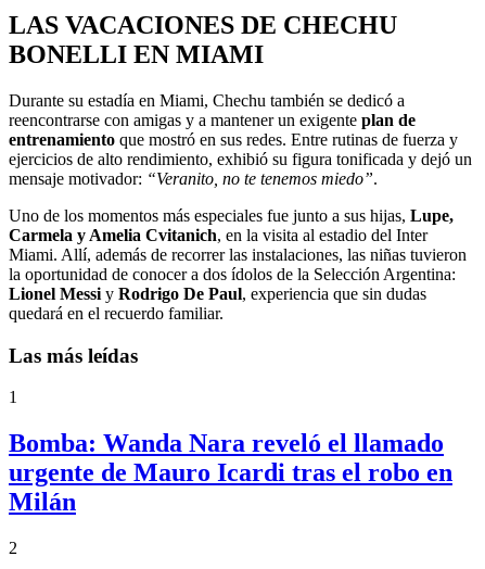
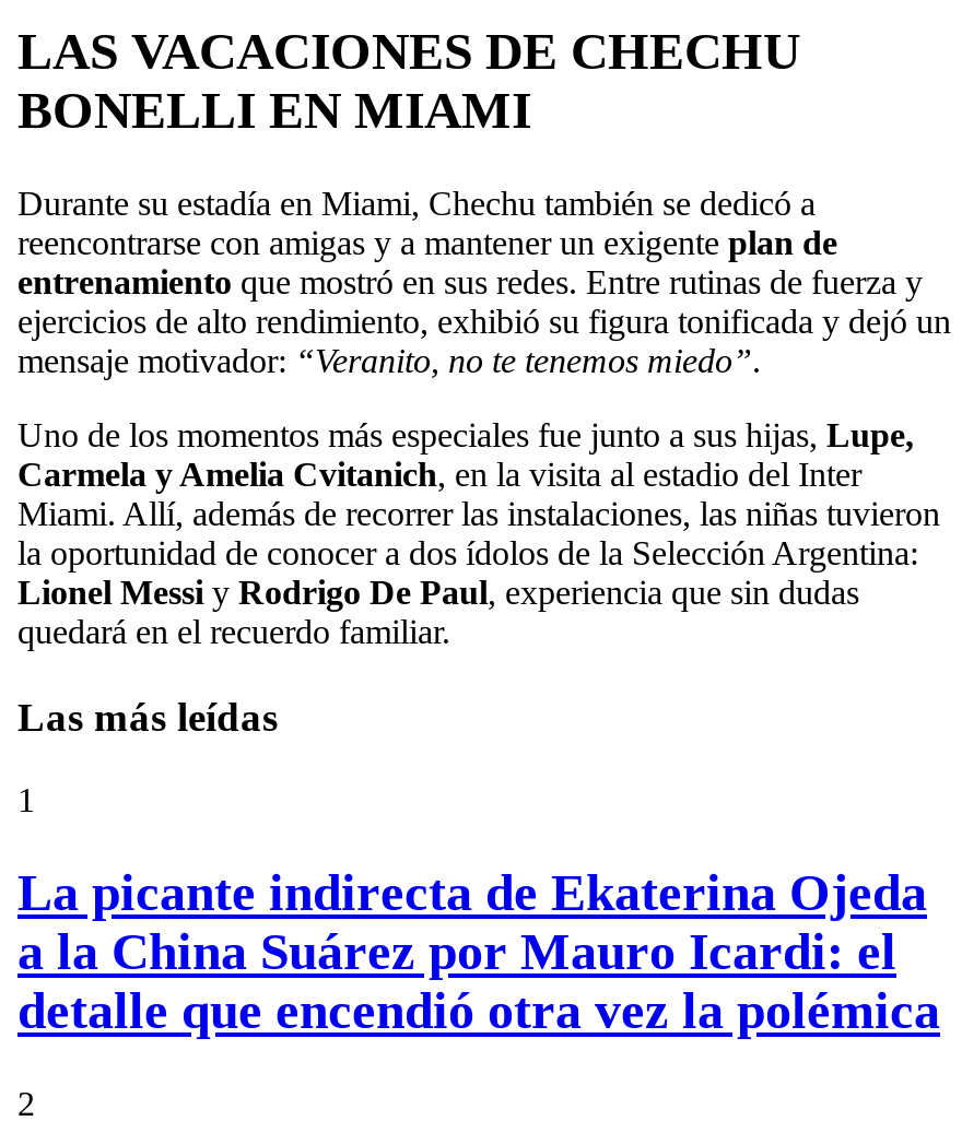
[9,429,452,516] Bomba: Wanda Nara reveló el llamado | urgente de Mauro Icardi tras el robo en | Milán -> [17,865,940,1039] La picante indirecta de Ekaterina Ojeda | a la China Suárez por Mauro Icardi: el | detalle que encendió otra vez la polémica

